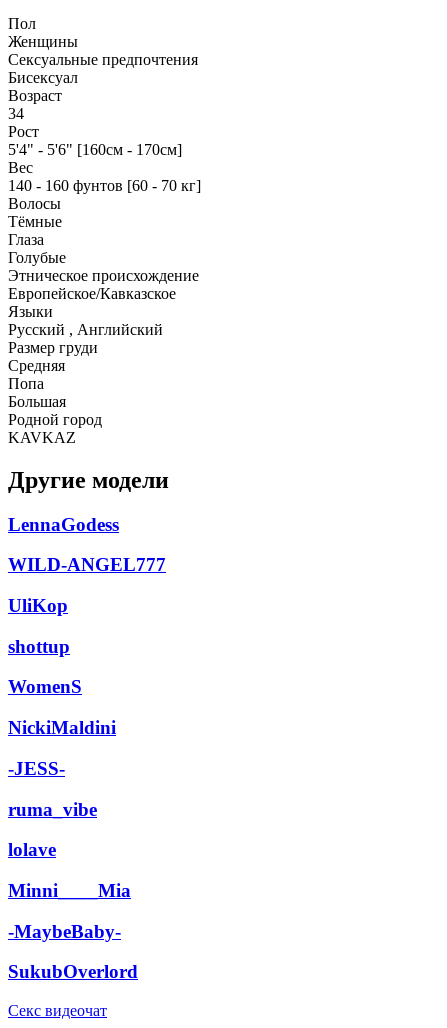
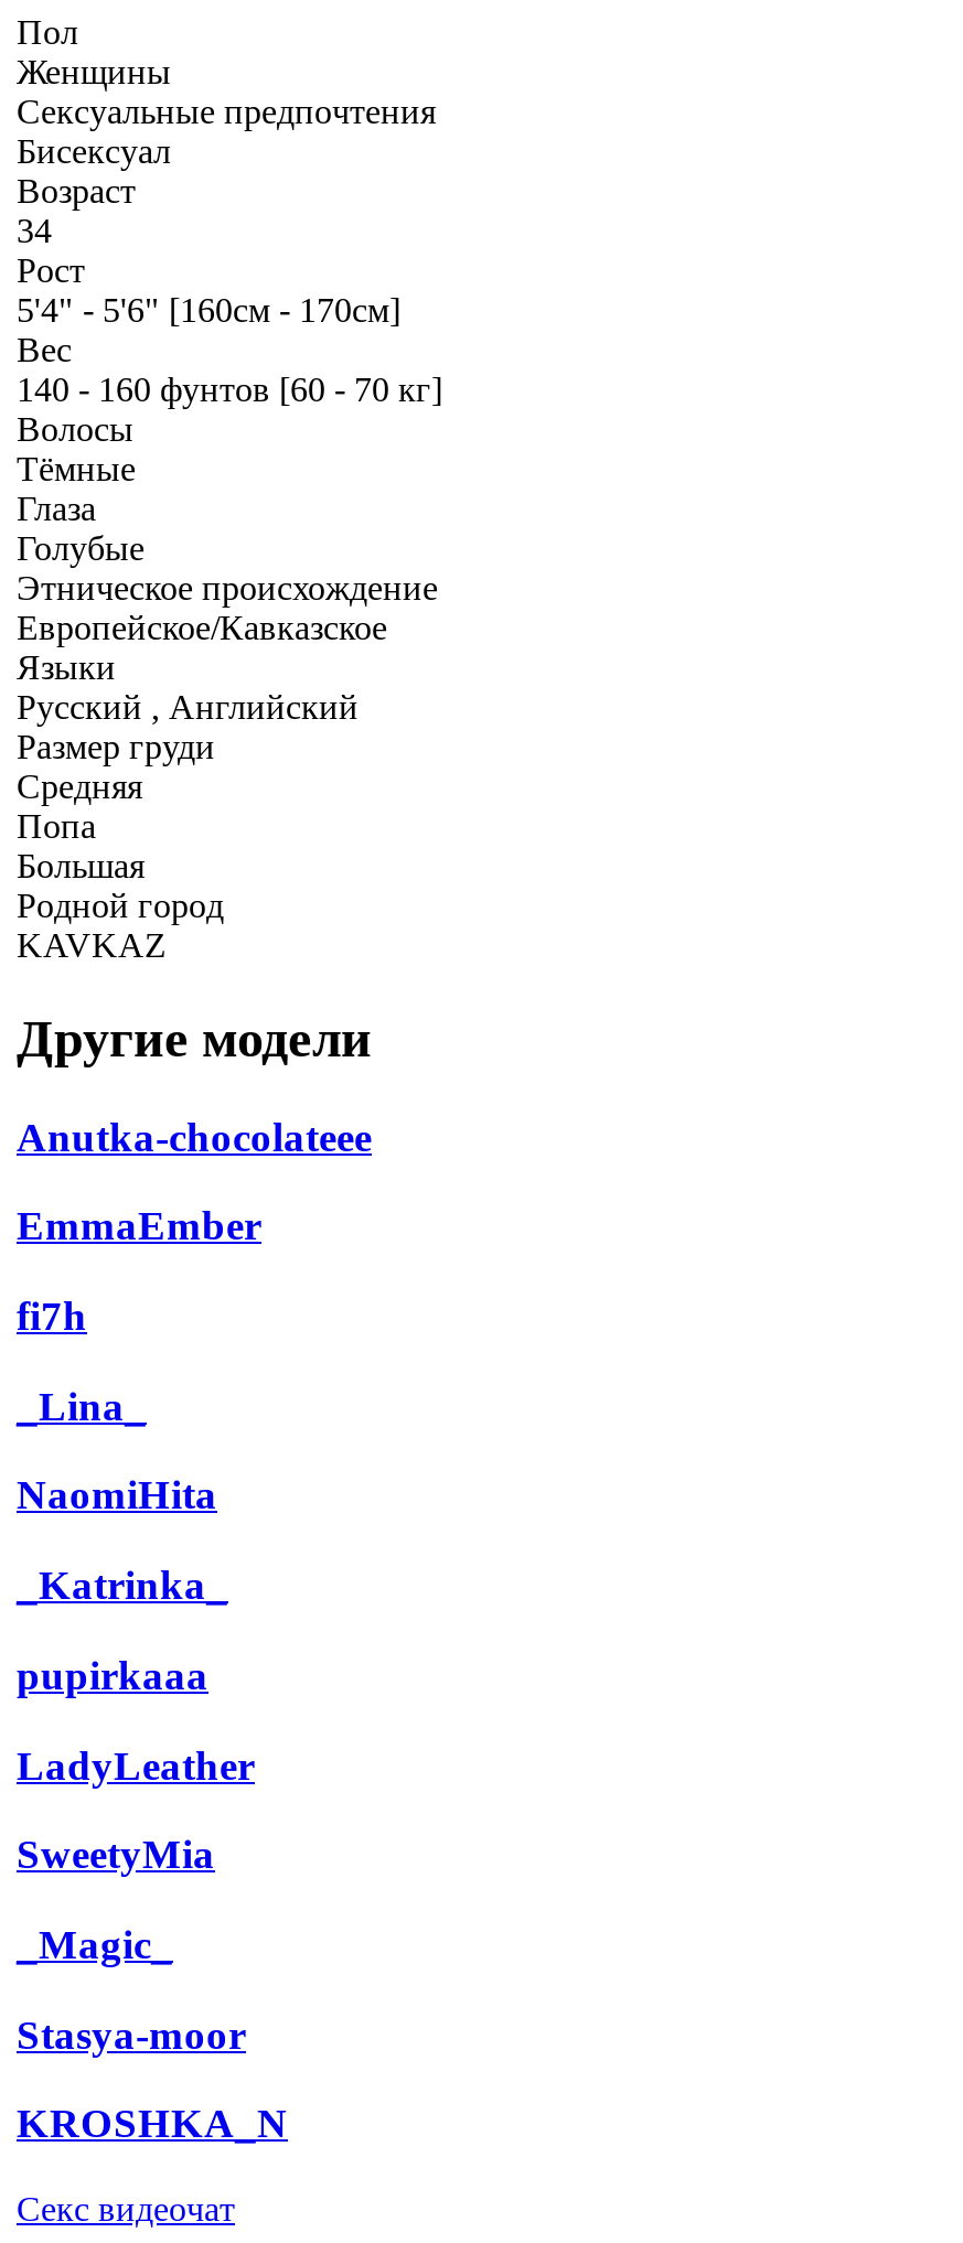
[8,513,119,534] LennaGodess -> [17,1113,372,1159] Anutka-chocolateee
[8,554,166,575] WILD-ANGEL777 -> [17,1202,261,1249] EmmaEmber
[8,595,68,616] UliKop -> [17,1292,87,1339] fi7h
[8,636,70,657] shottup -> [17,1382,147,1429] _Lina_
[8,676,82,697] WomenS -> [17,1472,217,1518] NaomiHita
[8,717,116,738] NickiMaldini -> [17,1562,228,1608] _Katrinka_
[8,758,65,779] -JESS- -> [17,1651,208,1698] pupirkaaa
[8,798,97,819] ruma_vibe -> [17,1741,255,1788] LadyLeather
[8,839,56,860] lolave -> [17,1831,215,1877] SweetyMia
[8,880,131,901] Minni____Mia -> [17,1921,173,1967] _Magic_
[8,921,121,942] -MaybeBaby- -> [17,2011,246,2057] Stasya-moor
[8,961,138,982] SukubOverlord -> [17,2101,288,2147] KROSHKA_N

